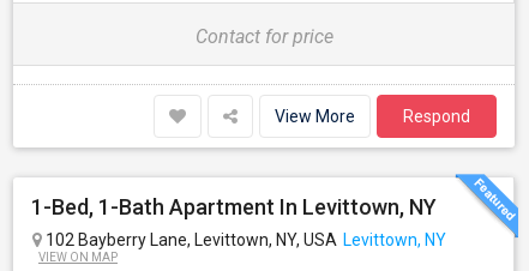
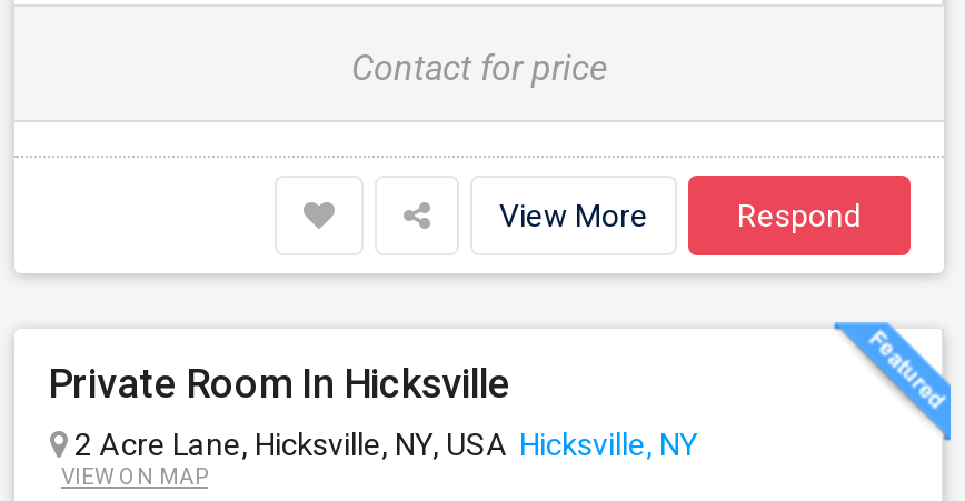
[31,194,446,249] 1-Bed, 1-Bath Apartment In Levittown, NY | 102 Bayberry Lane, Levittown, NY, USA Levittown, NY -> [48,360,699,462] Private Room In Hicksville | 2 Acre Lane, Hicksville, NY, USA Hicksville, NY

